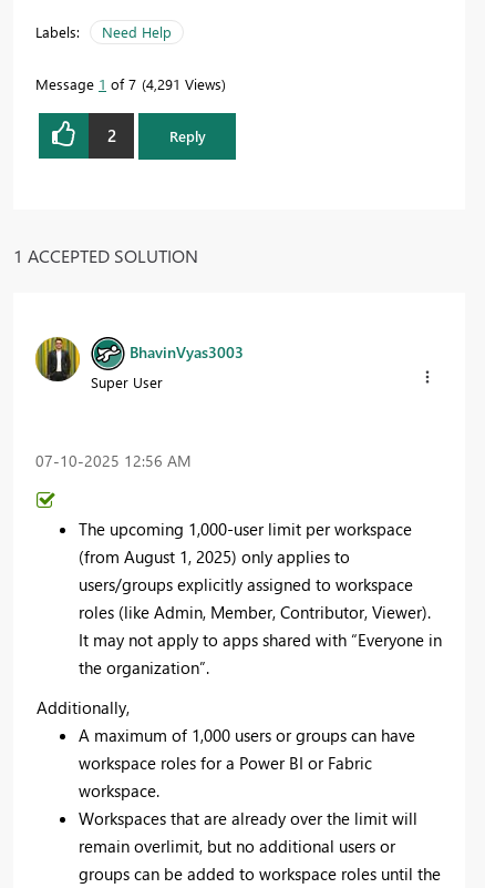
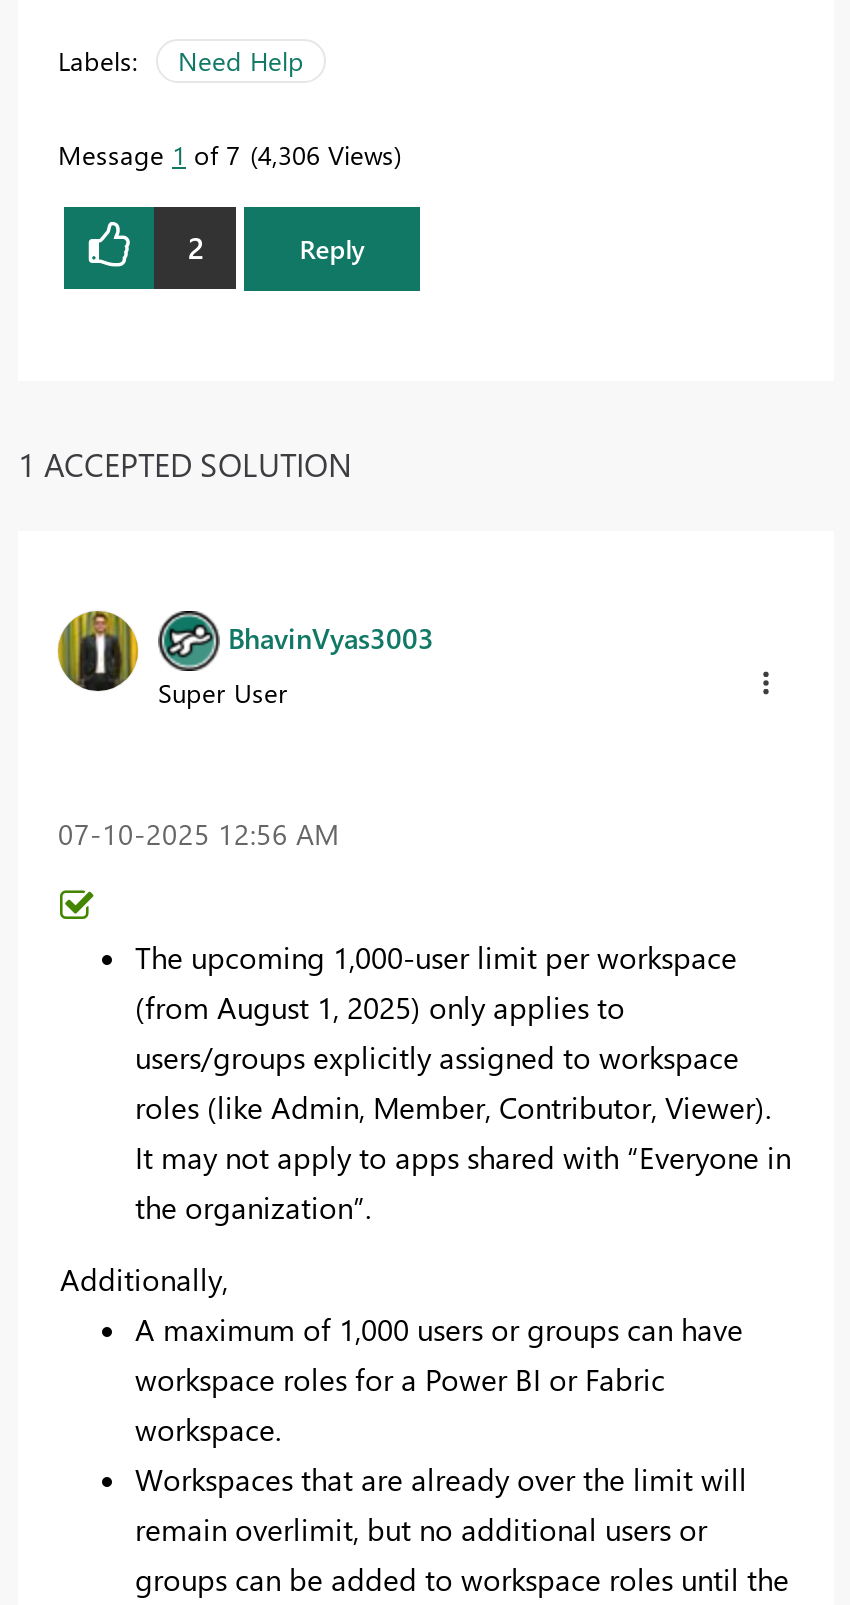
[35,74,221,93] Message 1 of 7 4,291 Views -> [58,136,394,170] Message 1 of 7 4,306 Views

